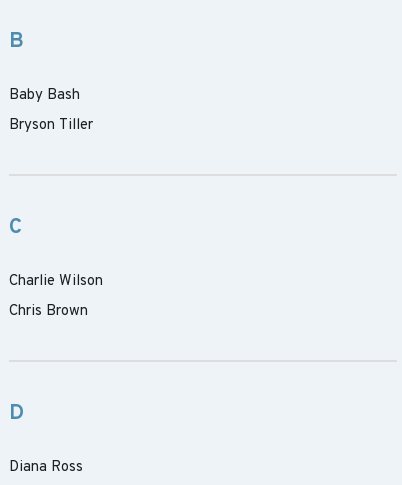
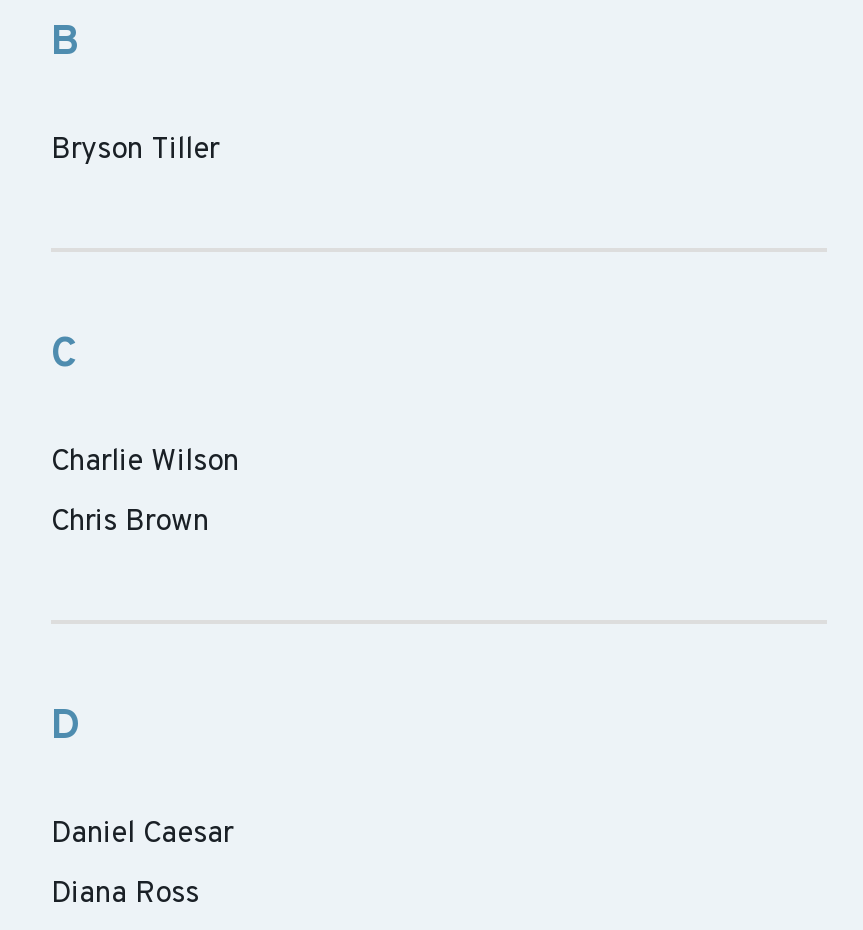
[9,86,80,105] Baby Bash -> none
moved [9,116,103,427] -> [51,132,239,754]: Bryson Tiller | C | Charlie Wilson | Chris Brown | D
none -> [51,816,233,854] Daniel Caesar

